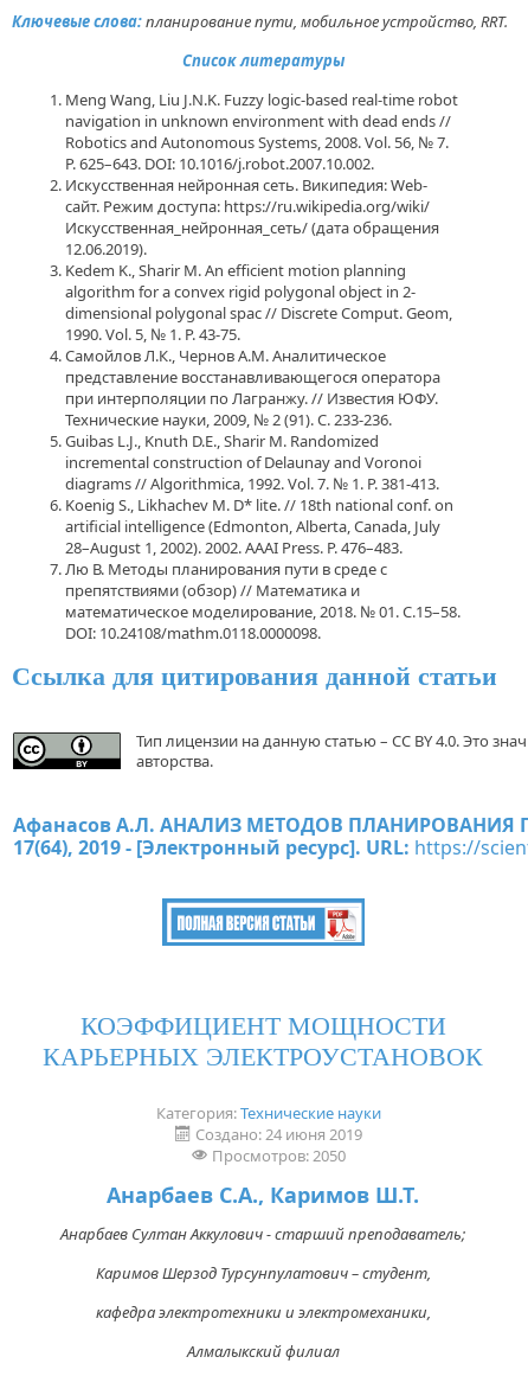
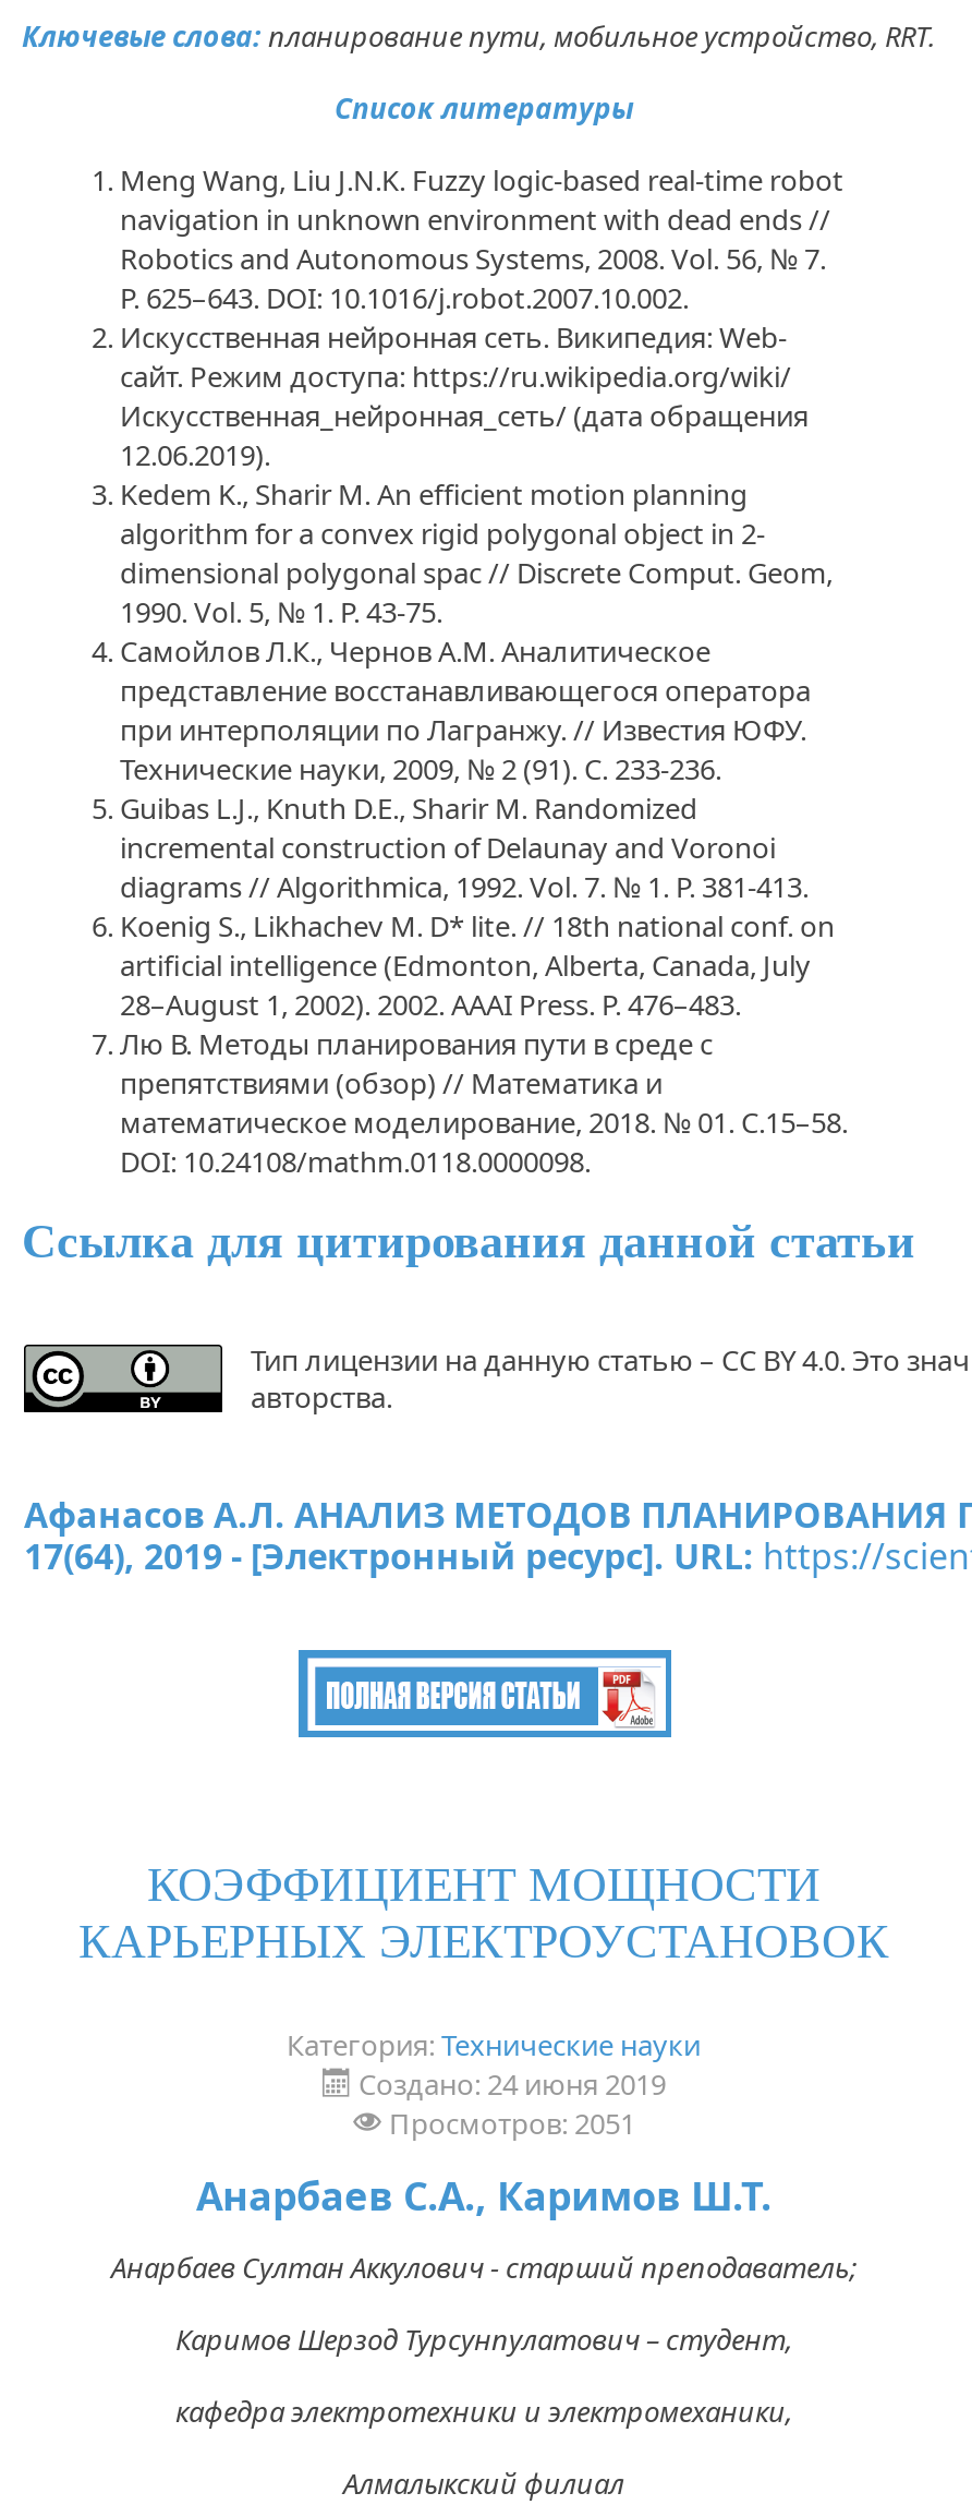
[211,1145,345,1166] Просмотров: 2050 -> [389,2103,635,2142] Просмотров: 2051

